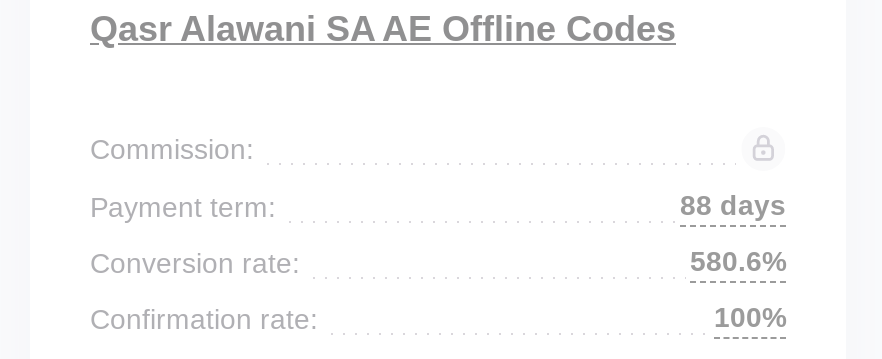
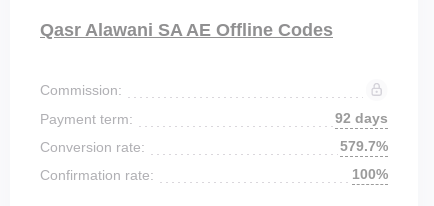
[680,189,786,221] 88 days -> [335,110,388,126] 92 days
[690,245,786,277] 580.6% -> [340,138,388,154] 579.7%

